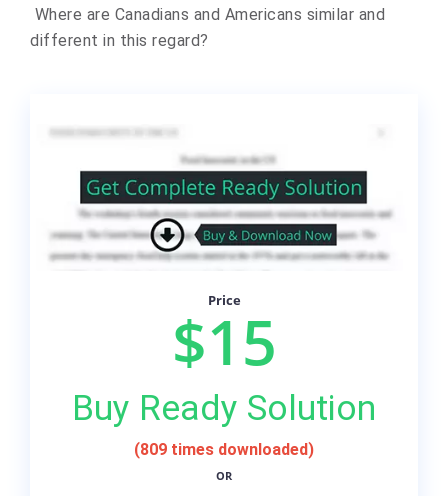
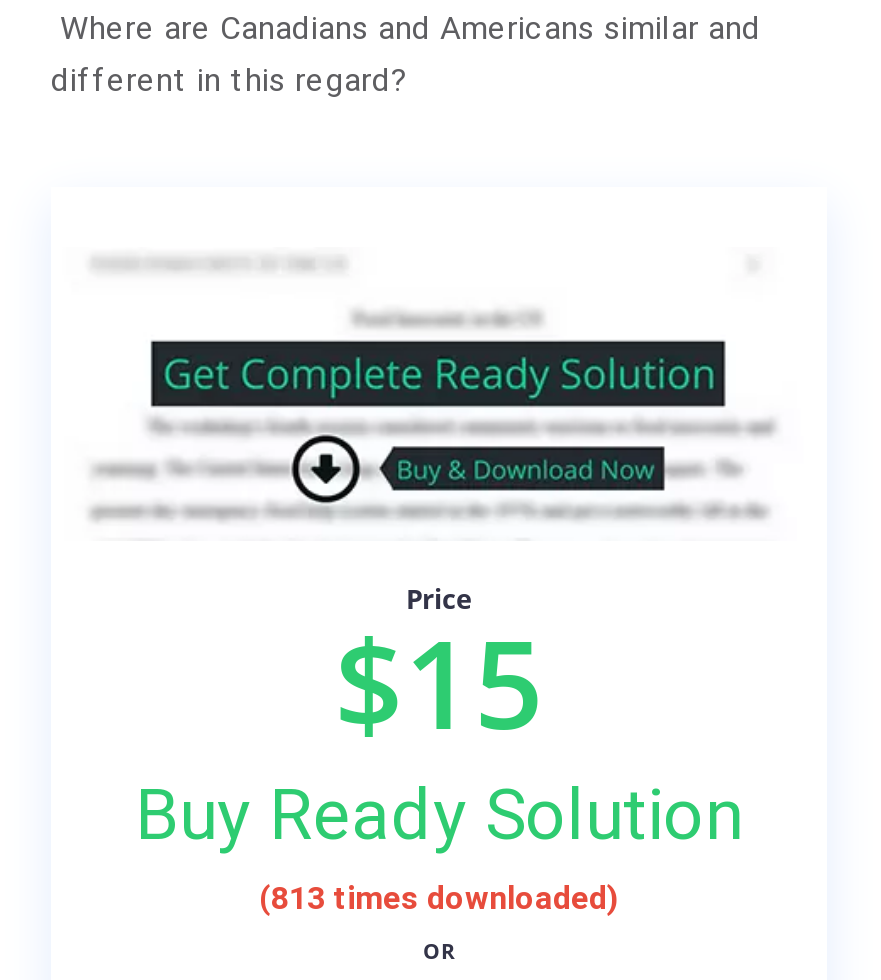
[134,440,314,459] (809 times downloaded) -> [259,880,619,918] (813 times downloaded)

